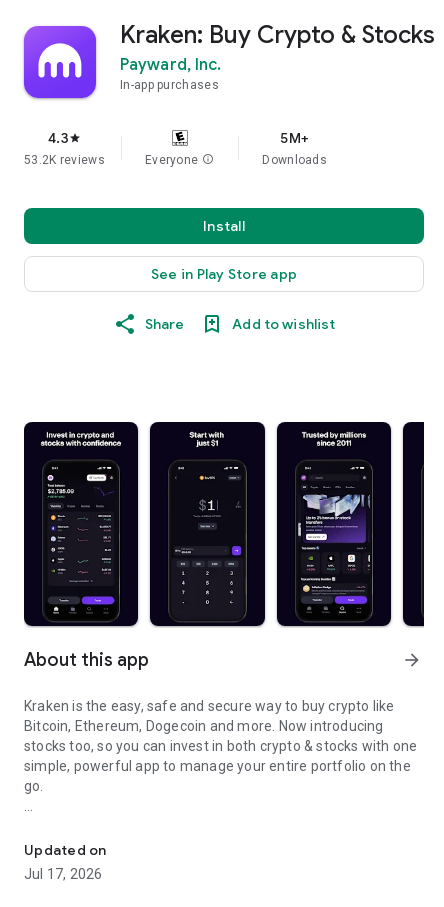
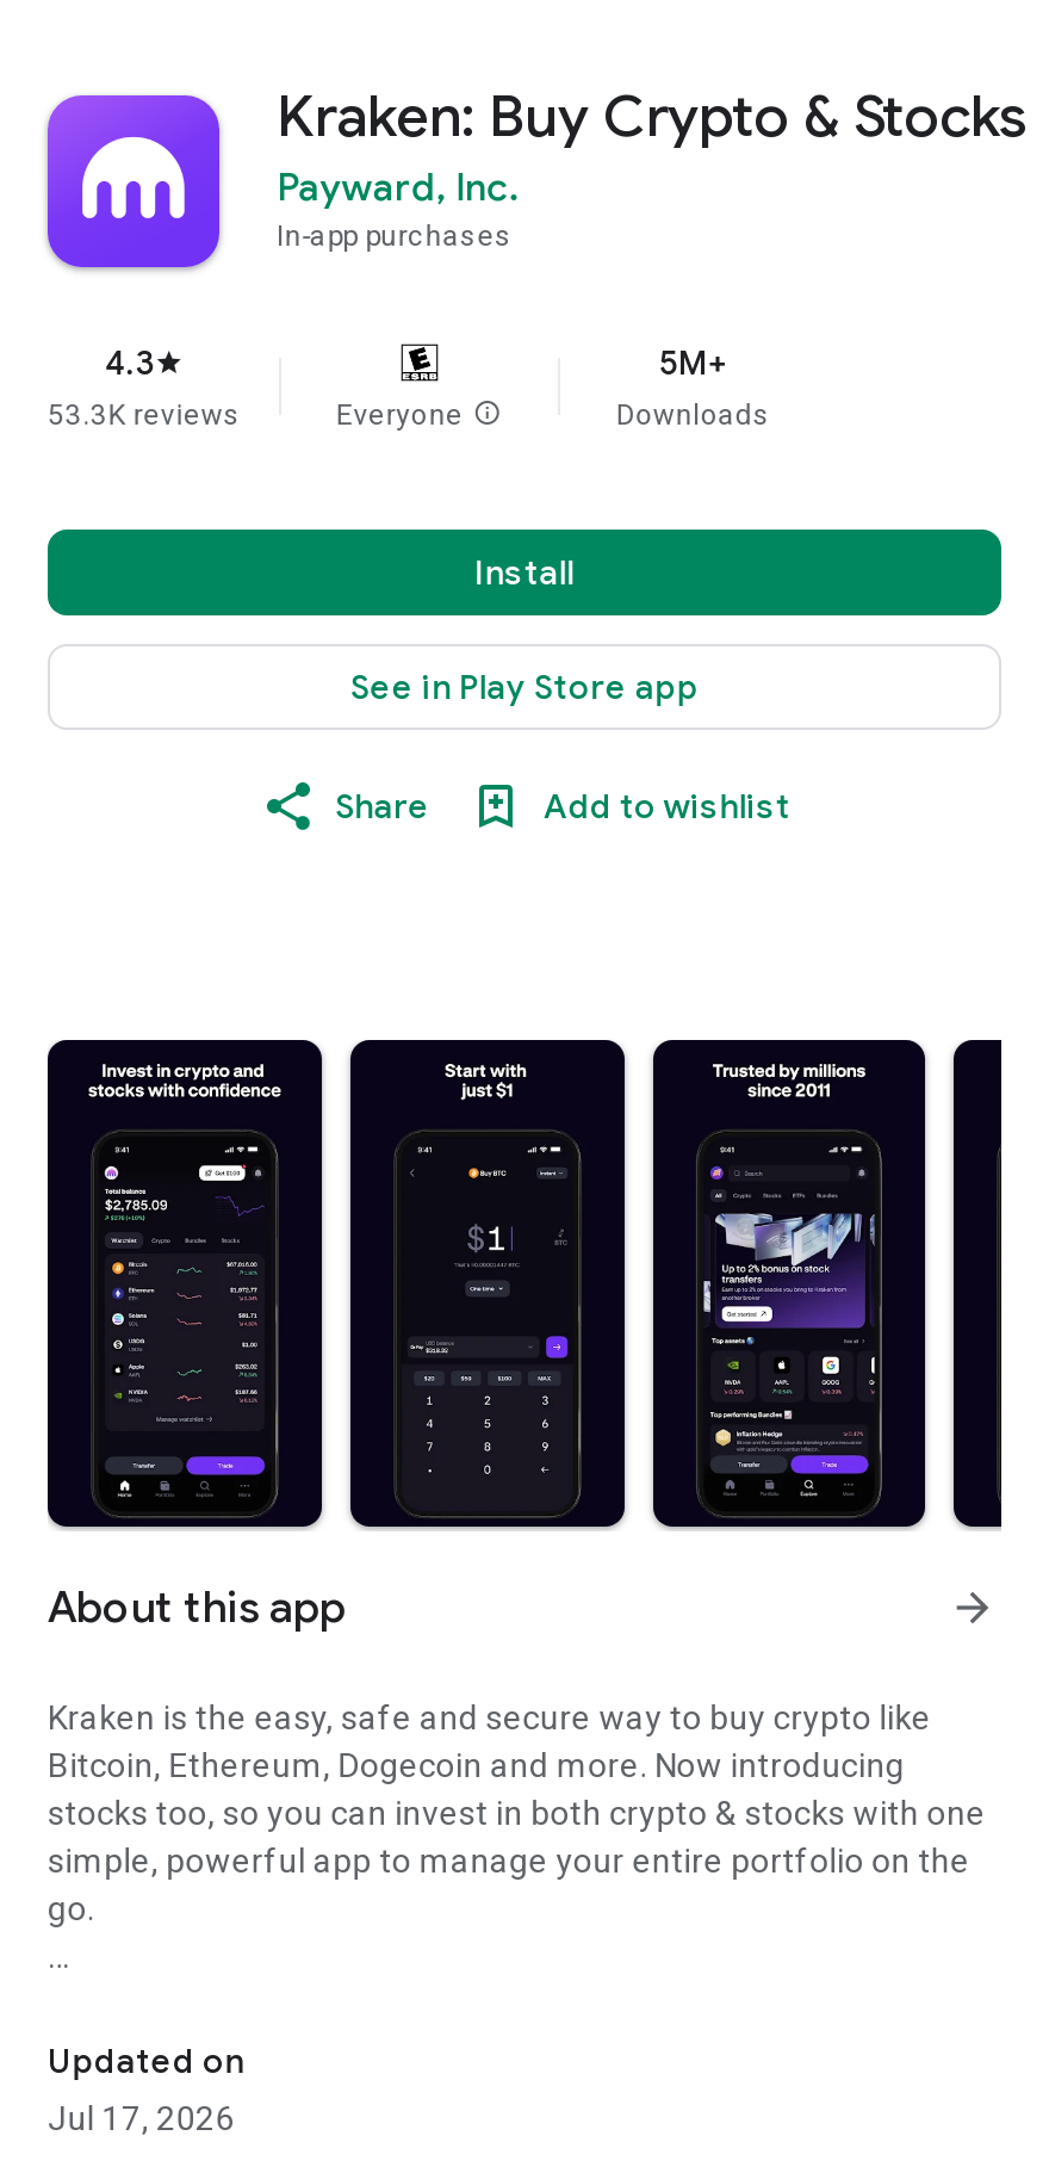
[24,153,105,167] 53.2K reviews -> [48,398,241,432] 53.3K reviews

